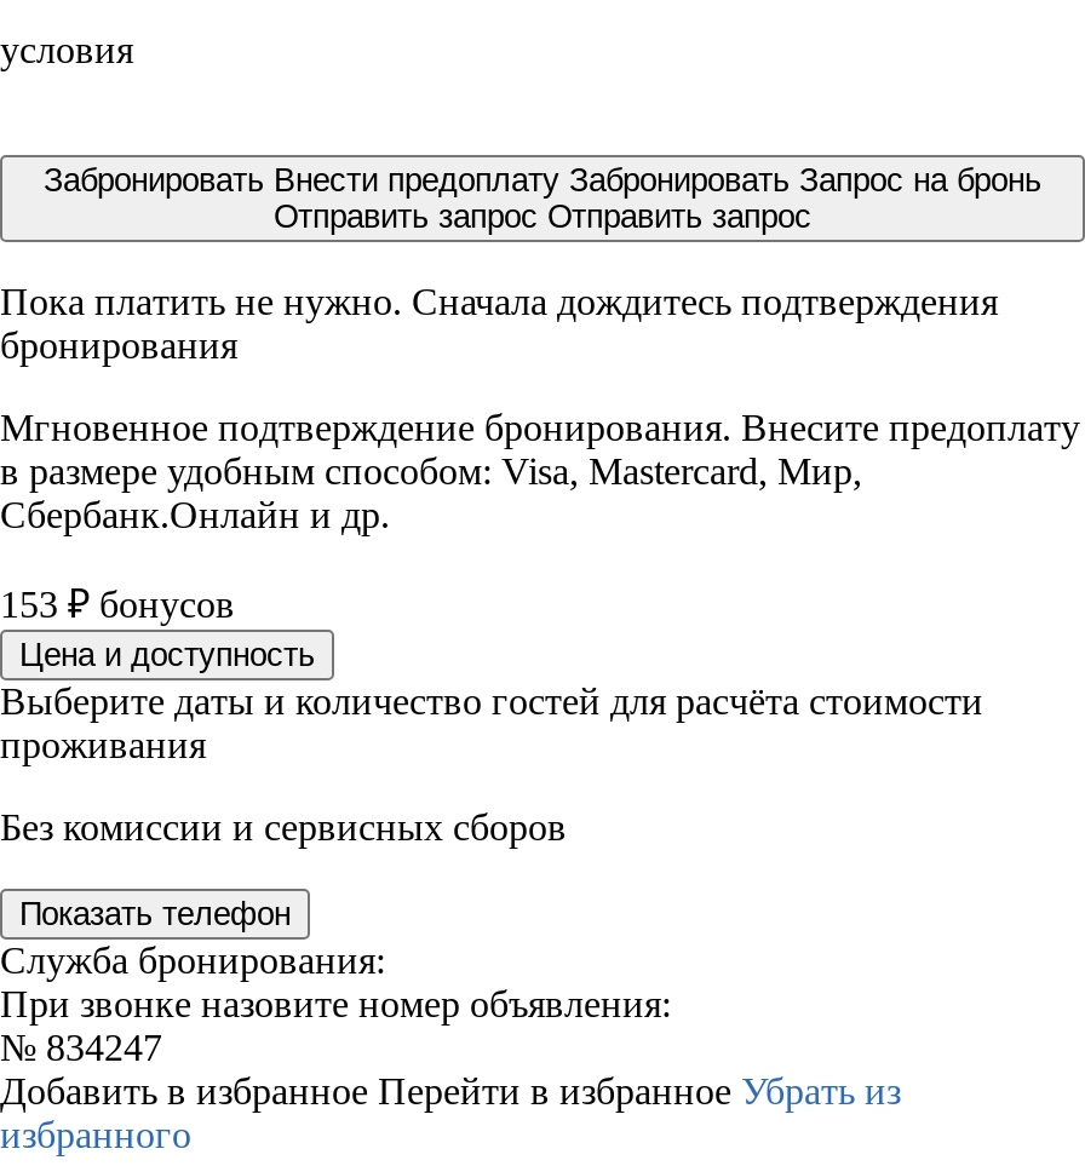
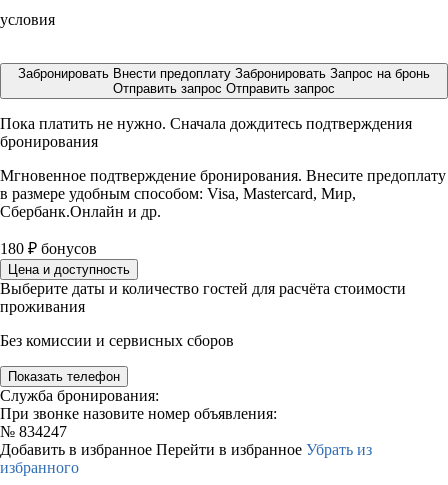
[0,584,235,625] 153 ₽ бонусов -> [0,240,97,257] 180 ₽ бонусов

